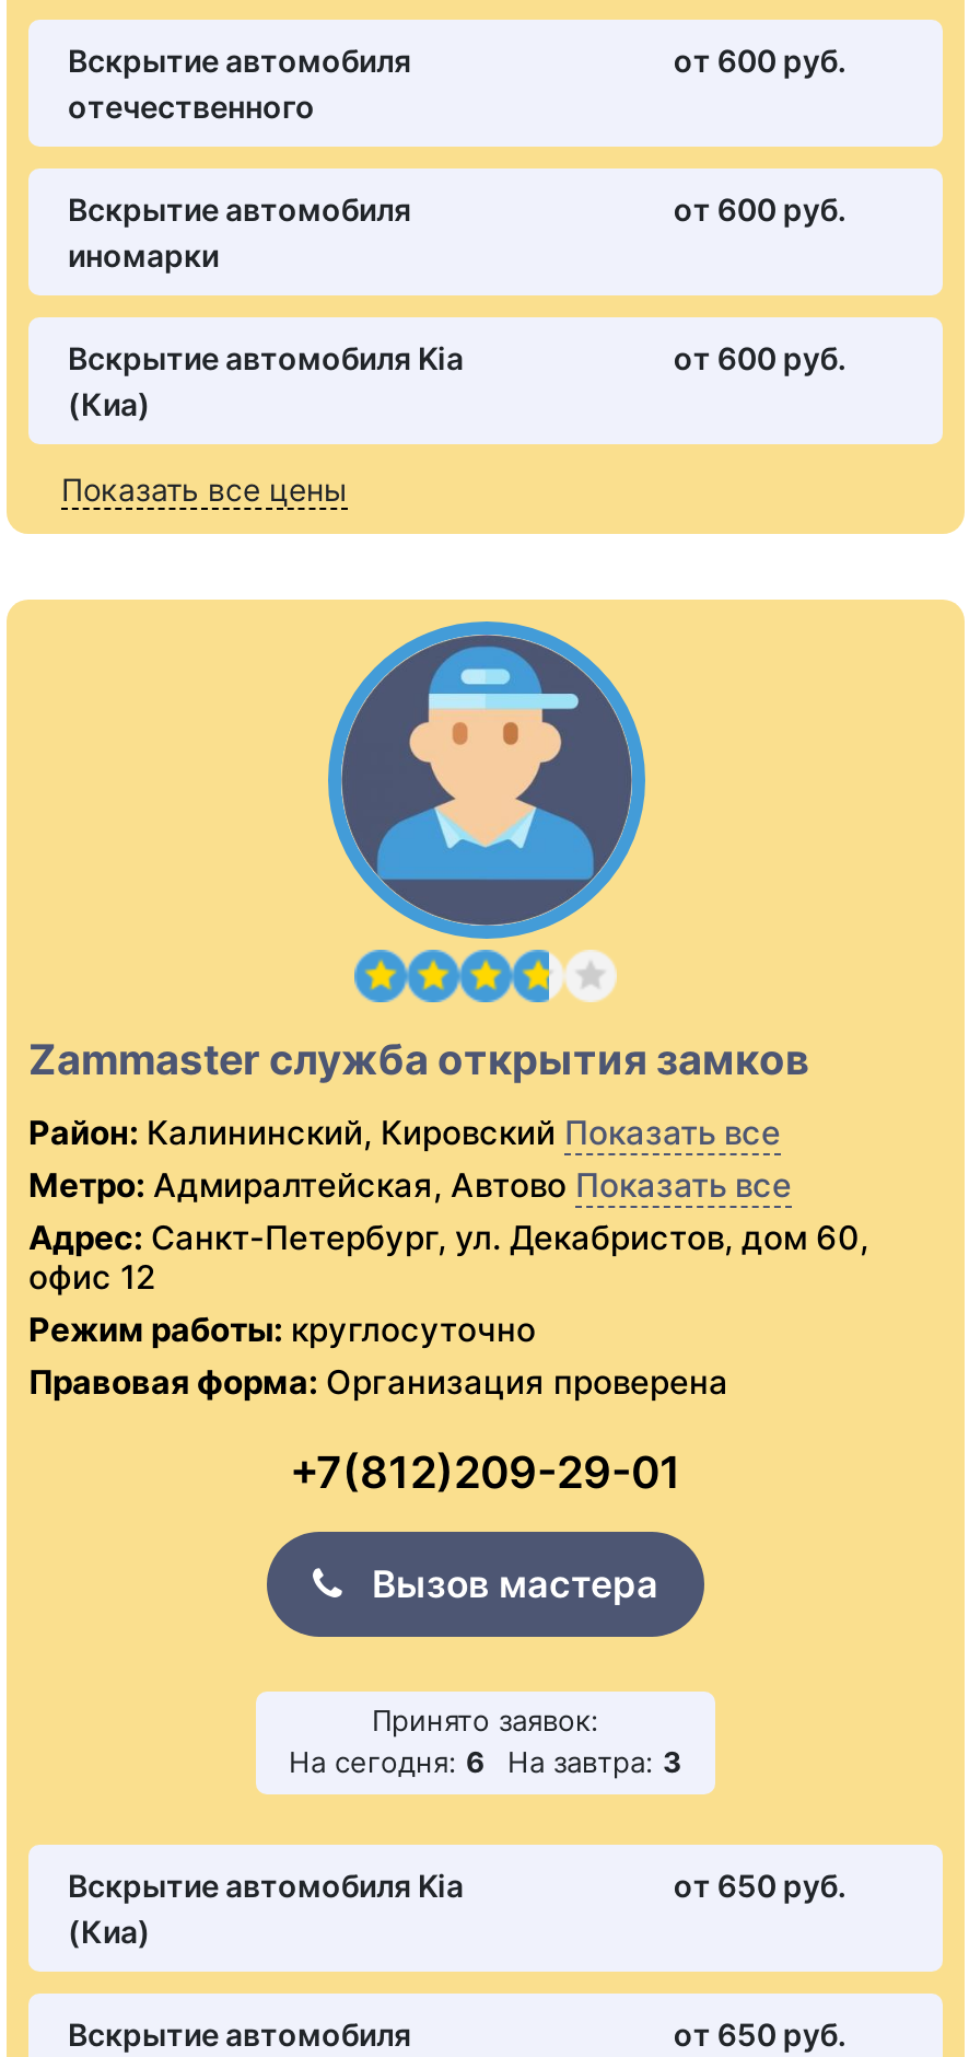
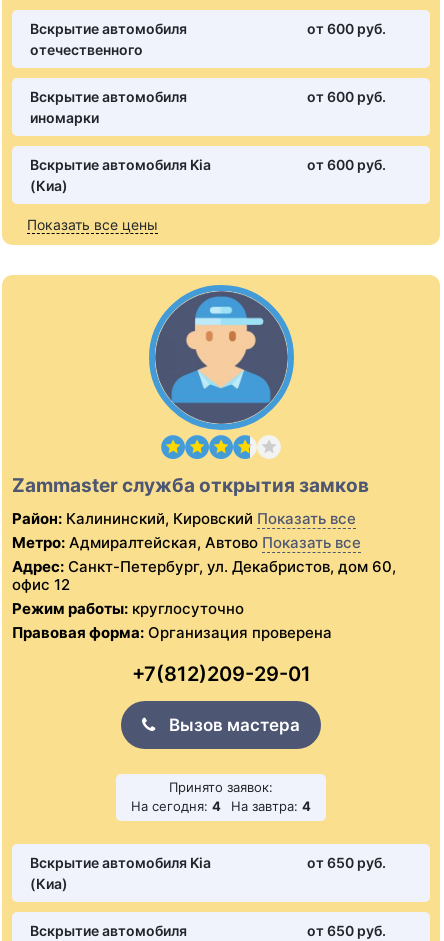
[289,1745,486,1780] На сегодня: 6 -> [131,798,221,814] На сегодня: 4
[507,1745,682,1780] На завтра: 3 -> [231,798,311,814] На завтра: 4

